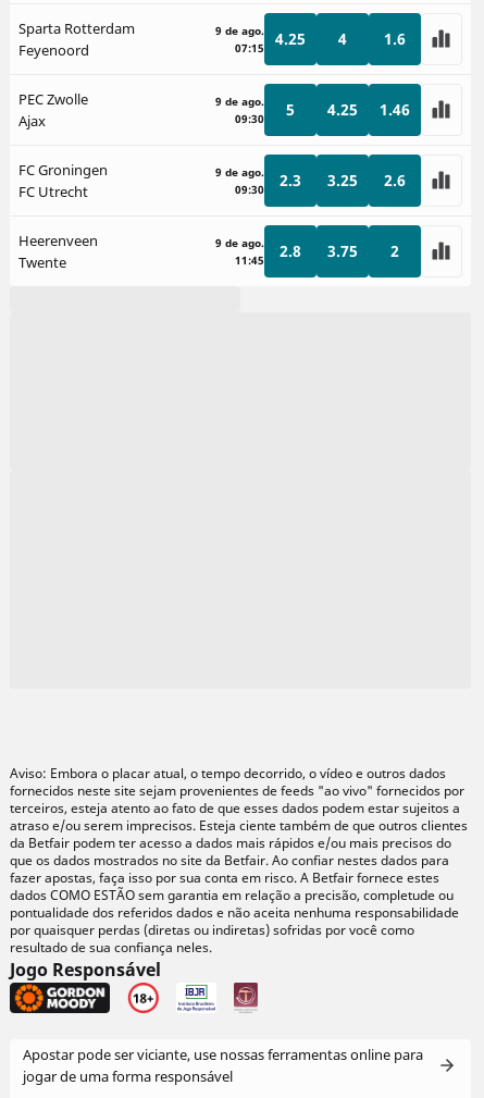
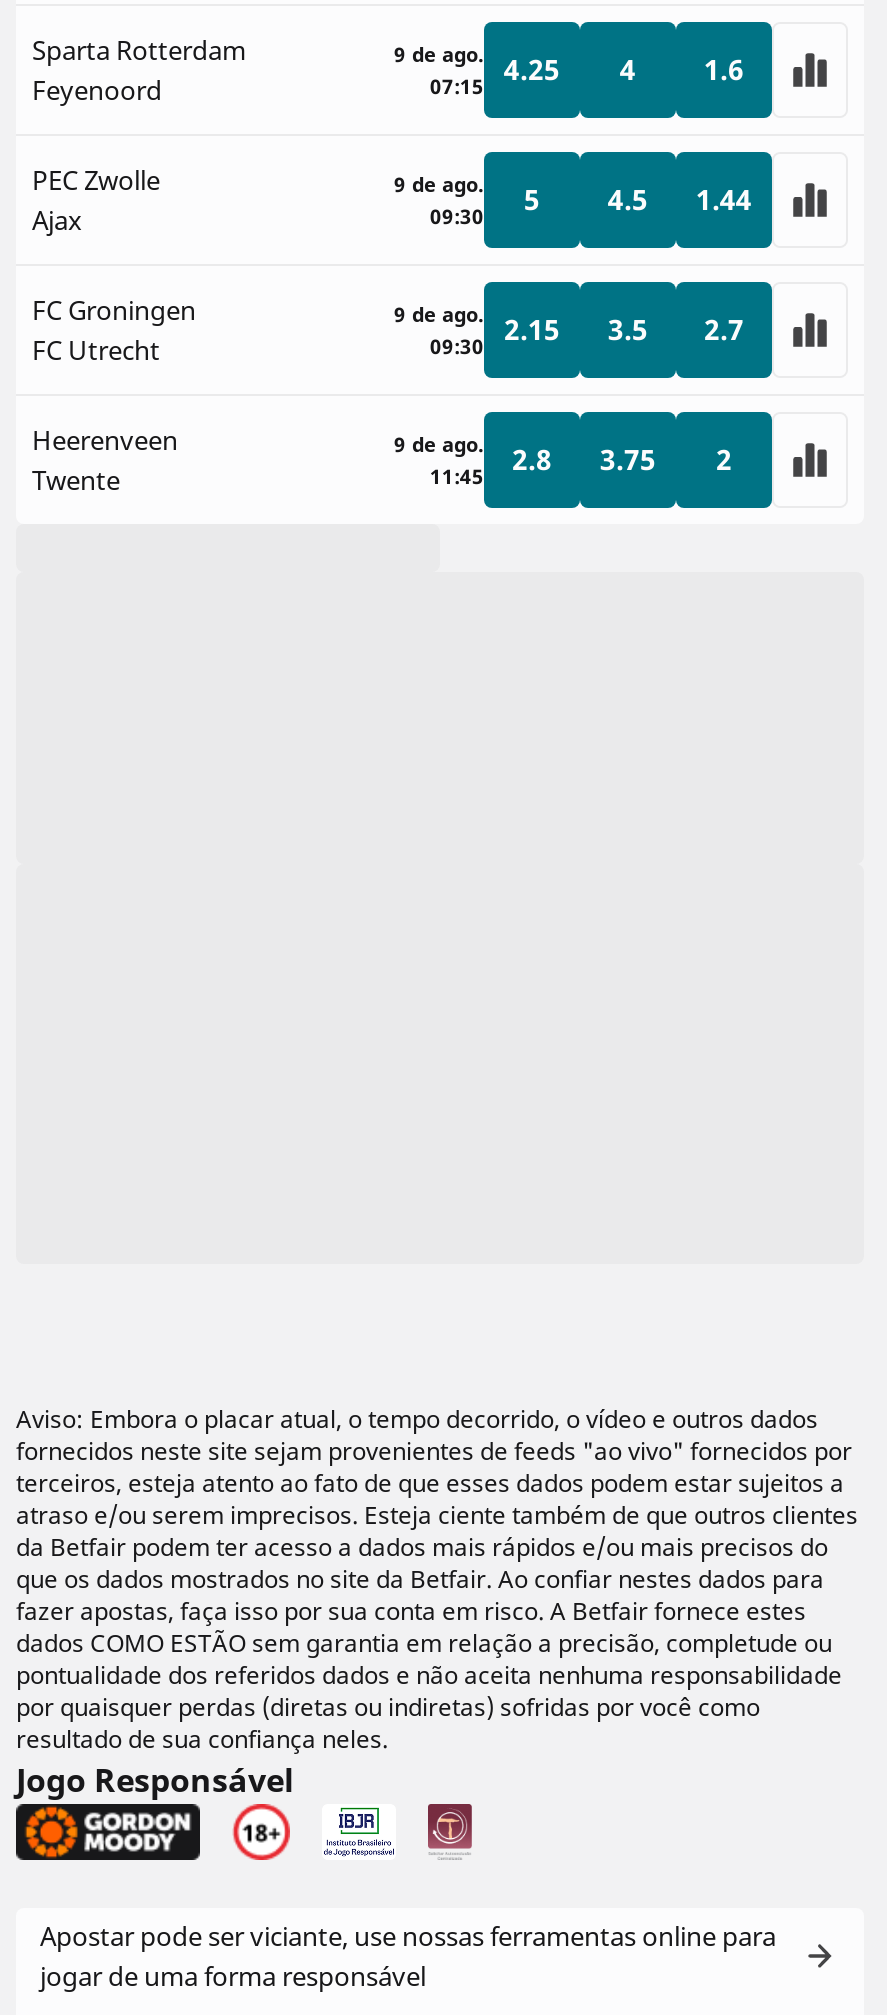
[327,99,358,120] 4.25 -> [608,180,648,218] 4.5
[380,99,410,120] 1.46 -> [696,180,752,218] 1.44
[280,170,301,190] 2.3 -> [504,310,560,348] 2.15
[327,170,358,190] 3.25 -> [608,310,648,348] 3.5
[384,170,406,190] 2.6 -> [704,310,744,348] 2.7

